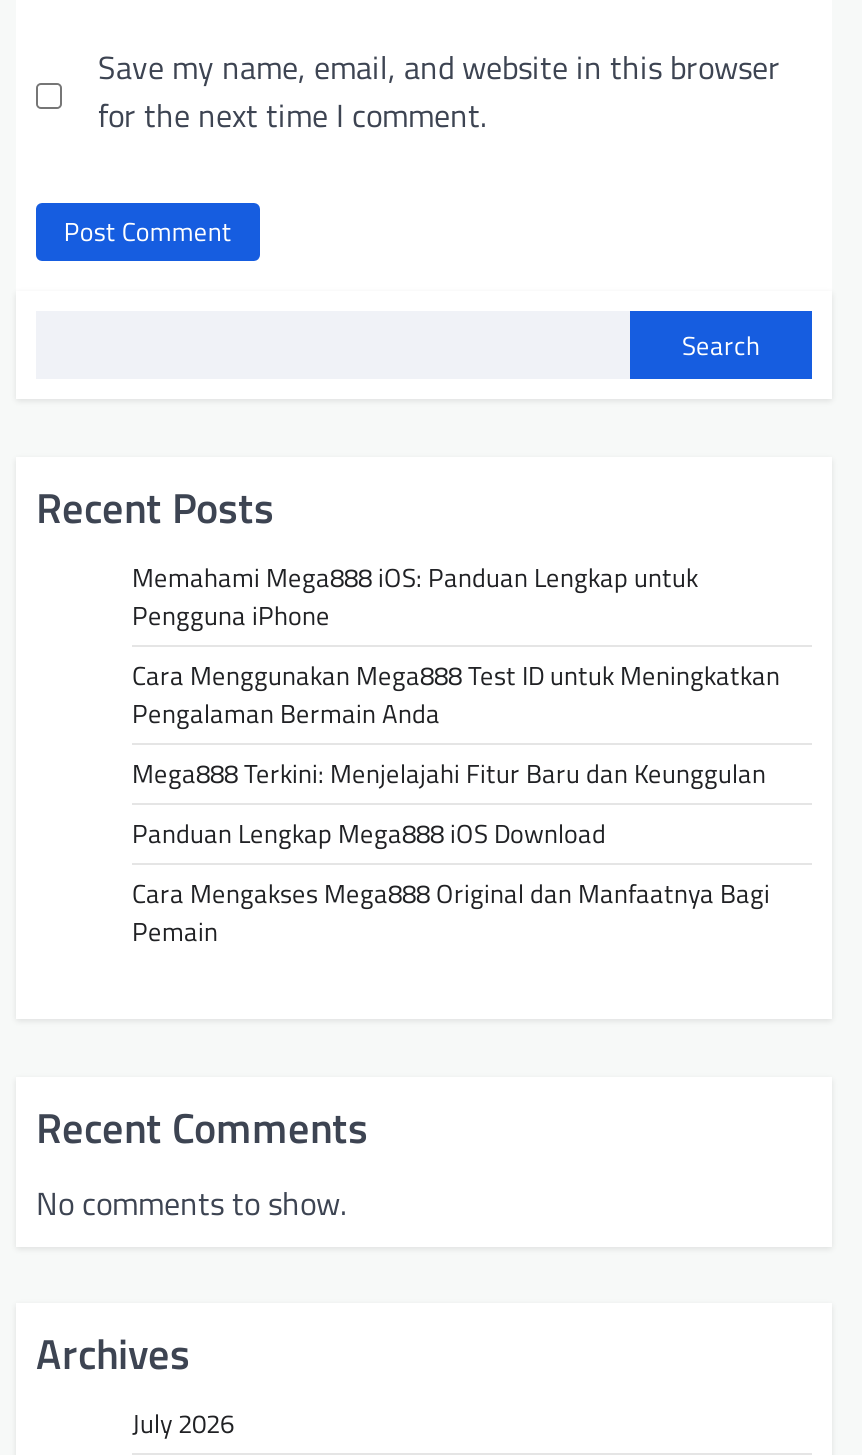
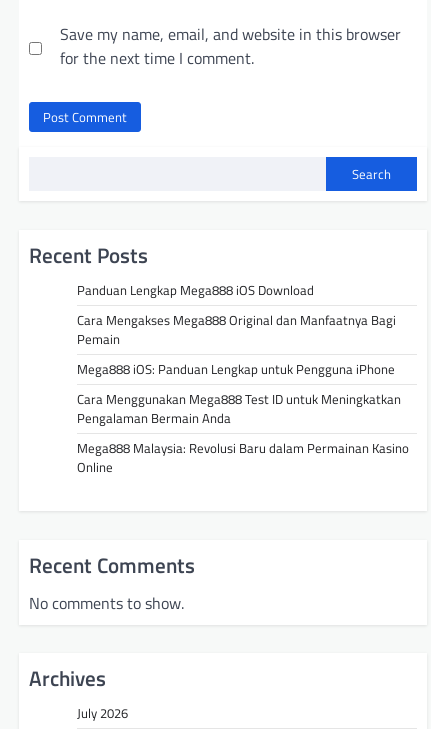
[132,556,766,792] Memahami Mega888 iOS: Panduan Lengkap untuk | Pengguna iPhone | Mega888 Terkini: Menjelajahi Fitur Baru dan Keunggulan -> none
moved [132,654,780,732] -> [77,389,401,428]: Cara Menggunakan Mega888 Test ID untuk Meningkatkan | Pengalaman Bermain Anda
moved [132,812,770,950] -> [77,280,396,349]: Panduan Lengkap Mega888 iOS Download | Cara Mengakses Mega888 Original dan Manfaatnya Bagi | Pemain
none -> [77,359,409,477] Mega888 iOS: Panduan Lengkap untuk Pengguna iPhone | Mega888 Malaysia: Revolusi Baru dalam Permainan Kasino | Online

